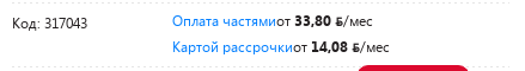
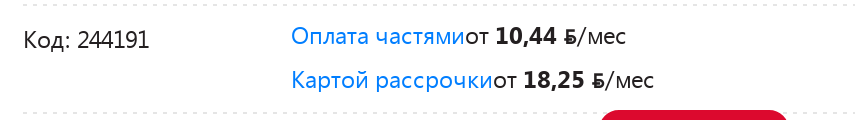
[12,11,331,32] Код: 317043 | Оплата частямиот 33,80 -> [23,18,557,54] Код: 244191 | Оплата частямиот 10,44
[172,37,348,56] Картой рассрочкиот 14,08 -> [291,62,585,94] Картой рассрочкиот 18,25

